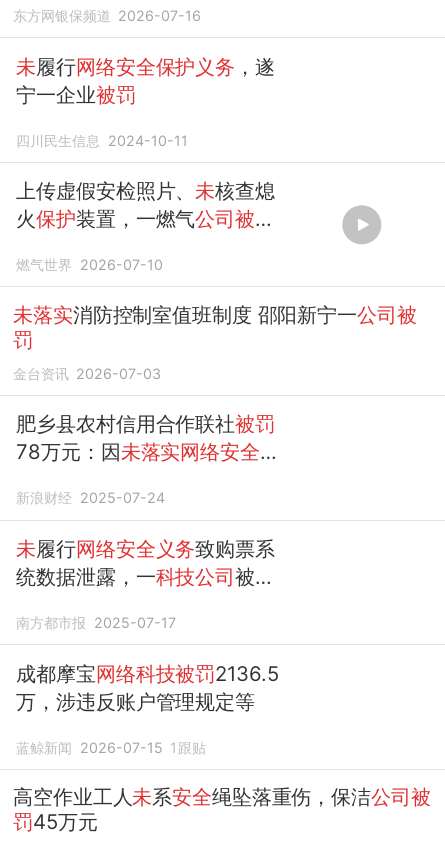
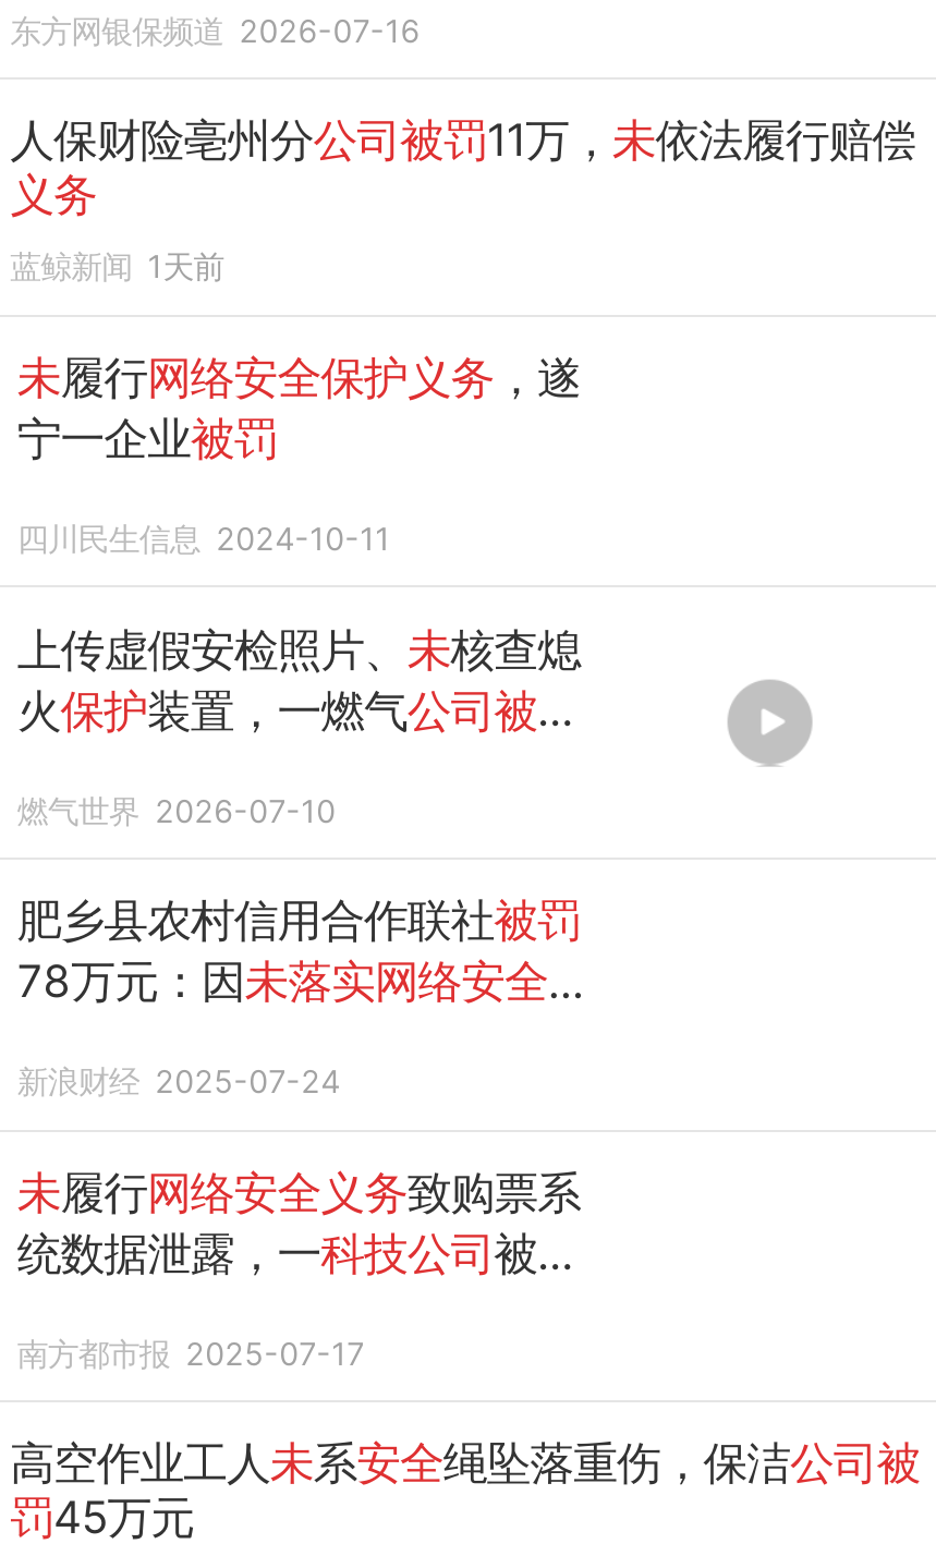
none -> [10,111,915,285] 人保财险亳州分公司被罚11万，未依法履行赔偿 | 义务 | 蓝鲸新闻 1天前
moved [16,53,275,273] -> [17,350,581,829]: 未履行网络安全保护义务，遂 | 宁一企业被罚 | 四川民生信息 2024-10-11 | 上传虚假安检照片、未核查熄 | 燃气世界 2026-07-10
[13,302,417,382] 未落实消防控制室值班制度 邵阳新宁一公司被 | 罚 | 金台资讯 2026-07-03 -> none
[16,661,278,756] 成都摩宝网络科技被罚2136.5 | 万，涉违反账户管理规定等 | 蓝鲸新闻 2026-07-15 1 跟贴 -> none

